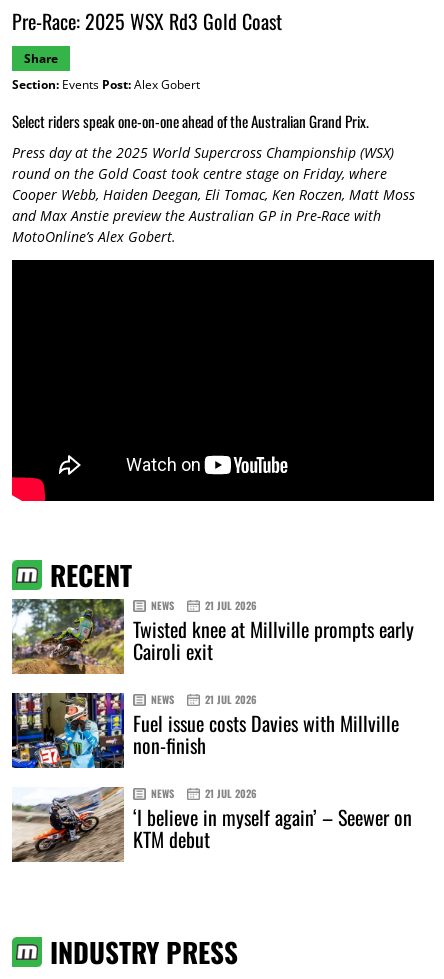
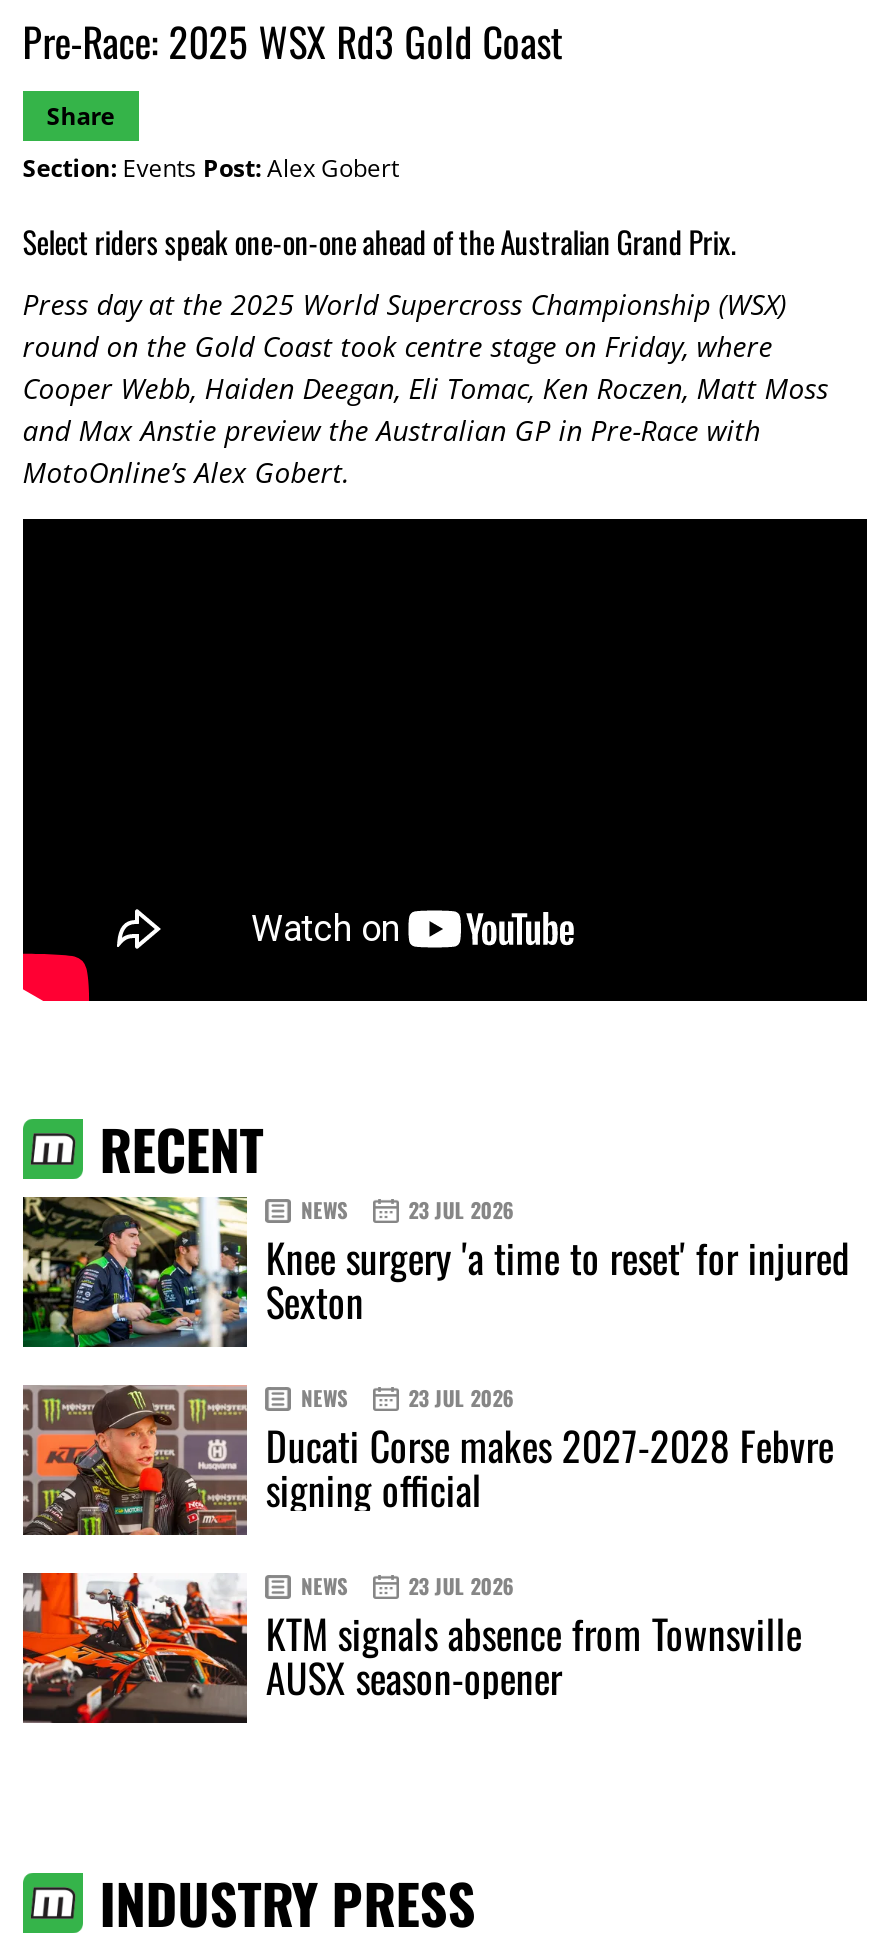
[11,598,414,675] [image] | 21 JUL 2026 | Twisted knee at Millville prompts early | Cairoli exit -> [21,1195,850,1349] [image] | 23 JUL 2026 | Knee surgery 'a time to reset' for injured | Sexton
[11,692,399,769] [image] | 21 JUL 2026 | Fuel issue costs Davies with Millville | non-finish -> [21,1383,834,1537] [image] | 23 JUL 2026 | Ducati Corse makes 2027-2028 Febvre | signing official
[11,786,412,863] [image] | 21 JUL 2026 | ‘I believe in myself again’ – Seewer on | KTM debut -> [21,1571,802,1725] [image] | 23 JUL 2026 | KTM signals absence from Townsville | AUSX season-opener

